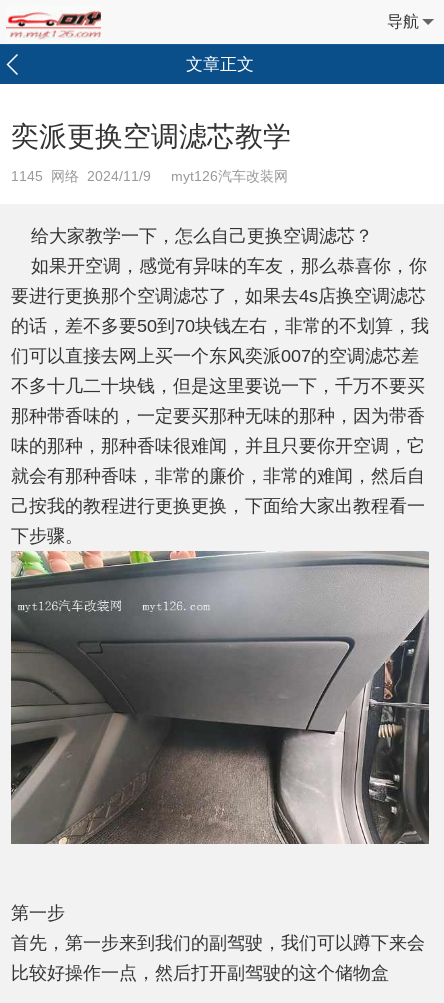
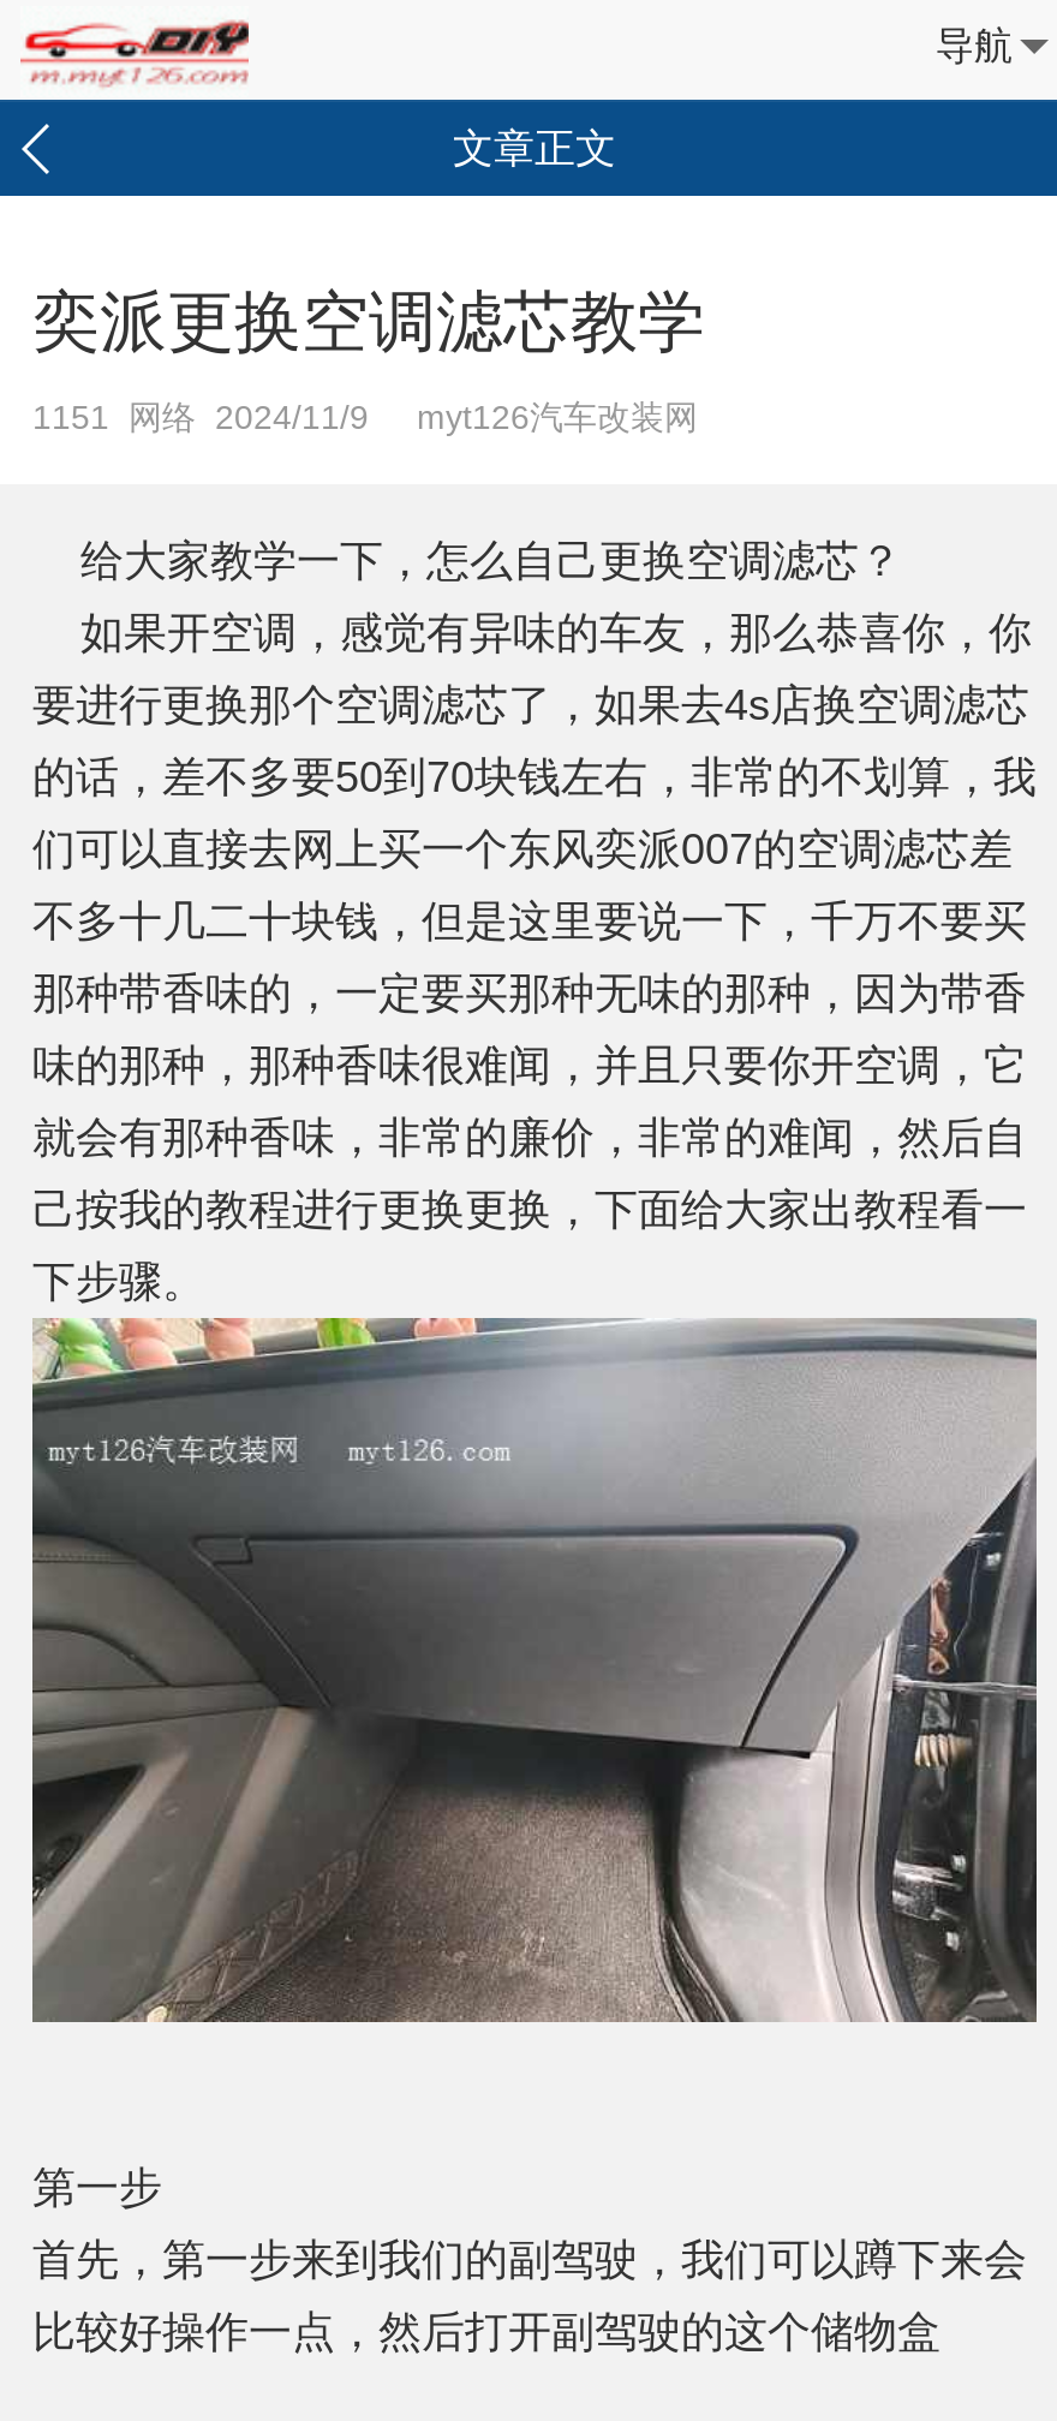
[11,168,288,184] 1145网络 2024/11/9 myt126汽车改装网 -> [32,398,698,436] 1151网络 2024/11/9 myt126汽车改装网

